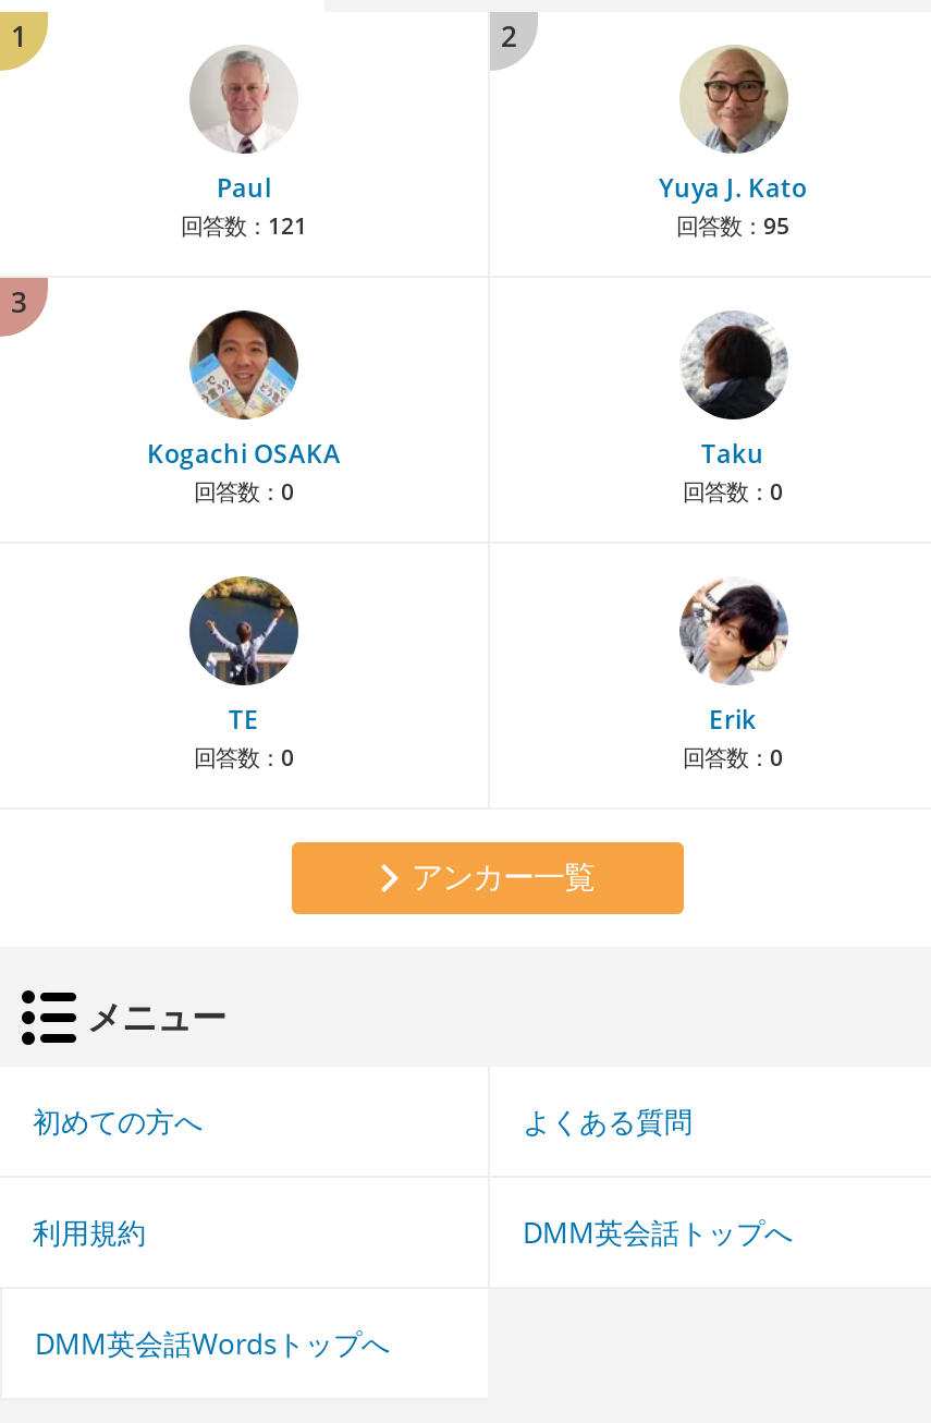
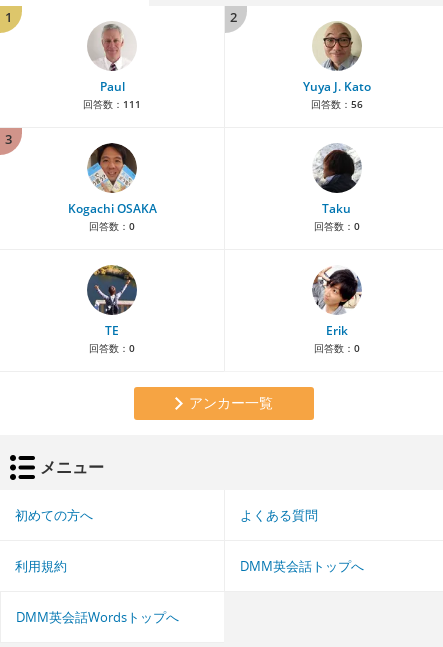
[181,210,307,241] 回答数：121 -> [83,97,141,111] 回答数：111
[676,210,789,241] 回答数：95 -> [310,97,362,111] 回答数：56

